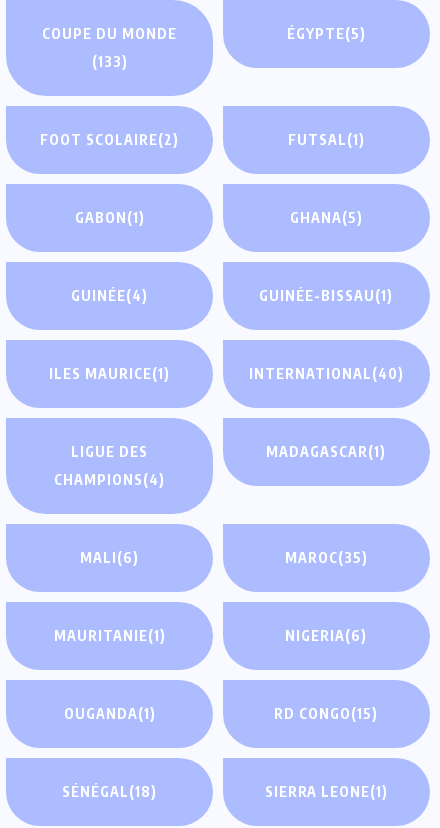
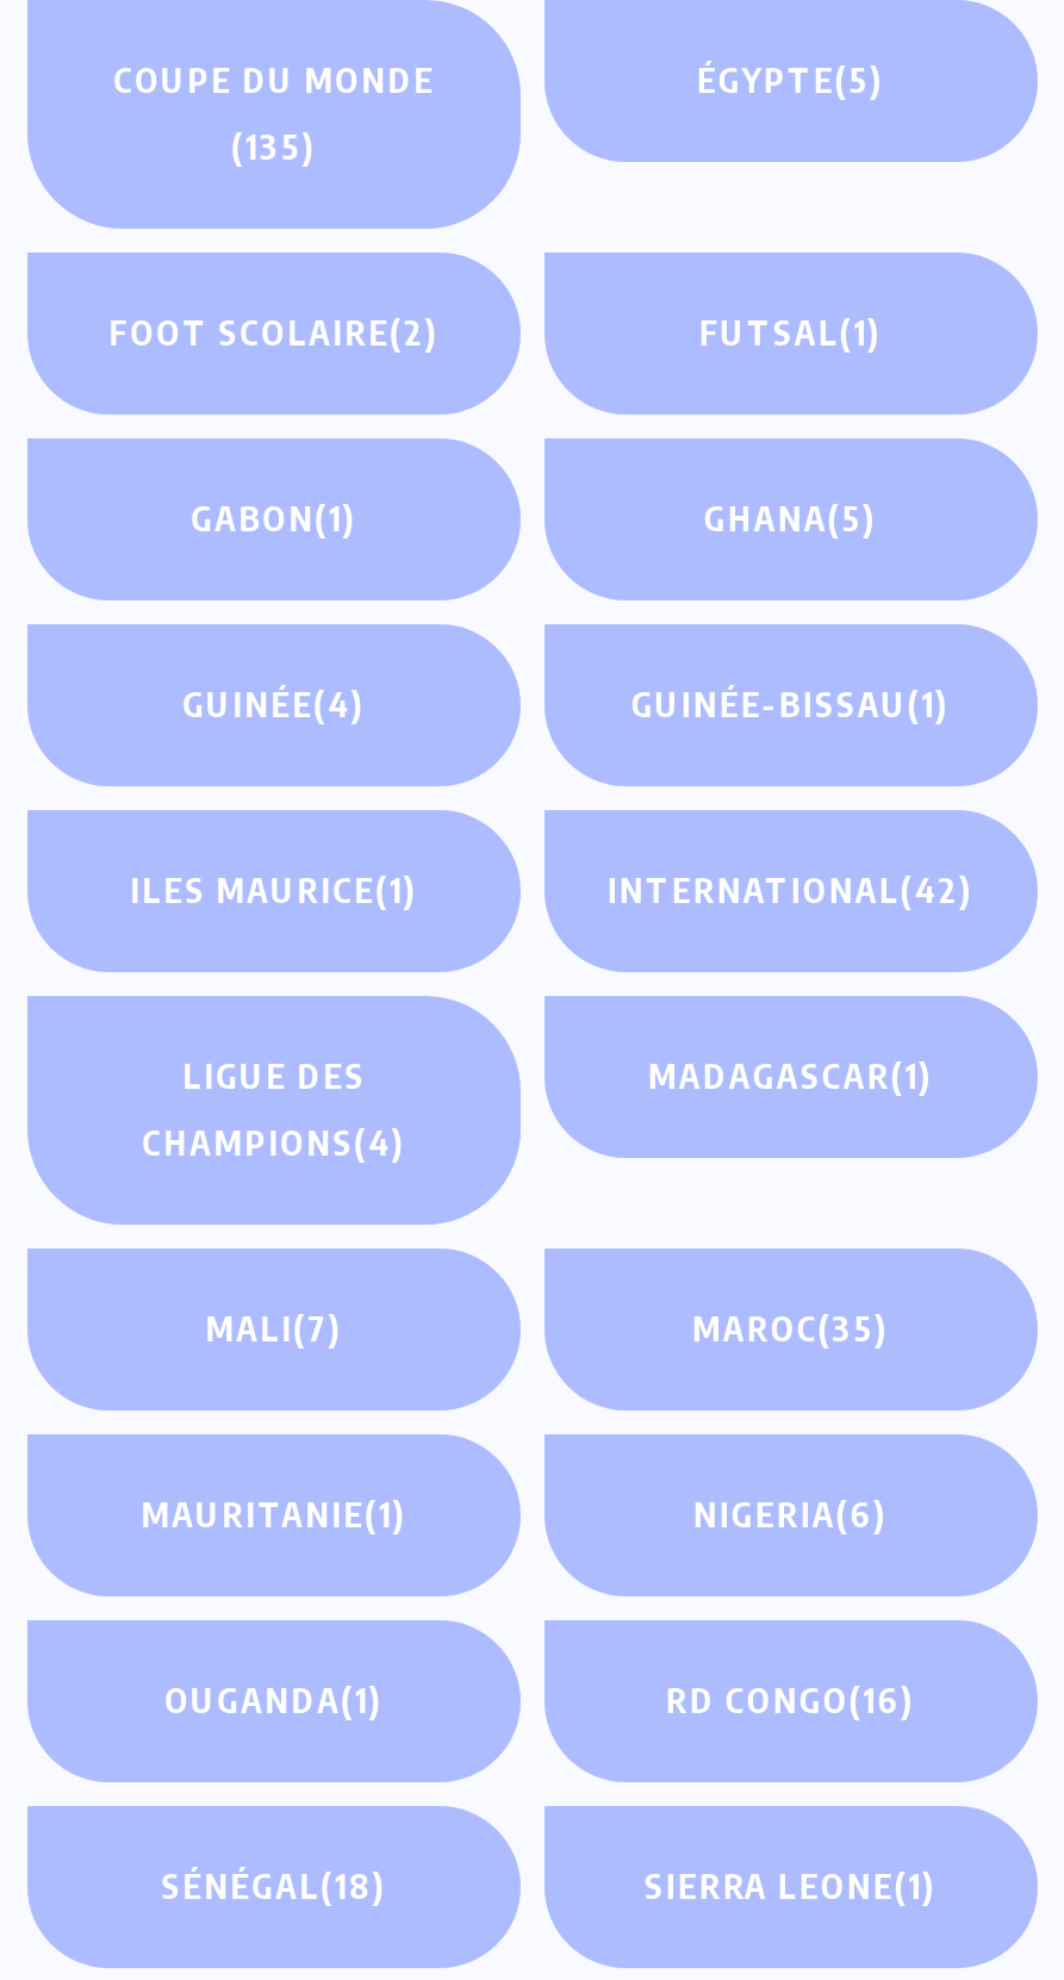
[92,53,128,70] (133) -> [231,126,317,166] (135)
[249,365,404,382] INTERNATIONAL(40) -> [607,869,974,909] INTERNATIONAL(42)
[80,549,139,566] MALI(6) -> [205,1307,343,1348] MALI(7)
[274,705,378,722] RD CONGO(15) -> [666,1679,916,1720] RD CONGO(16)

